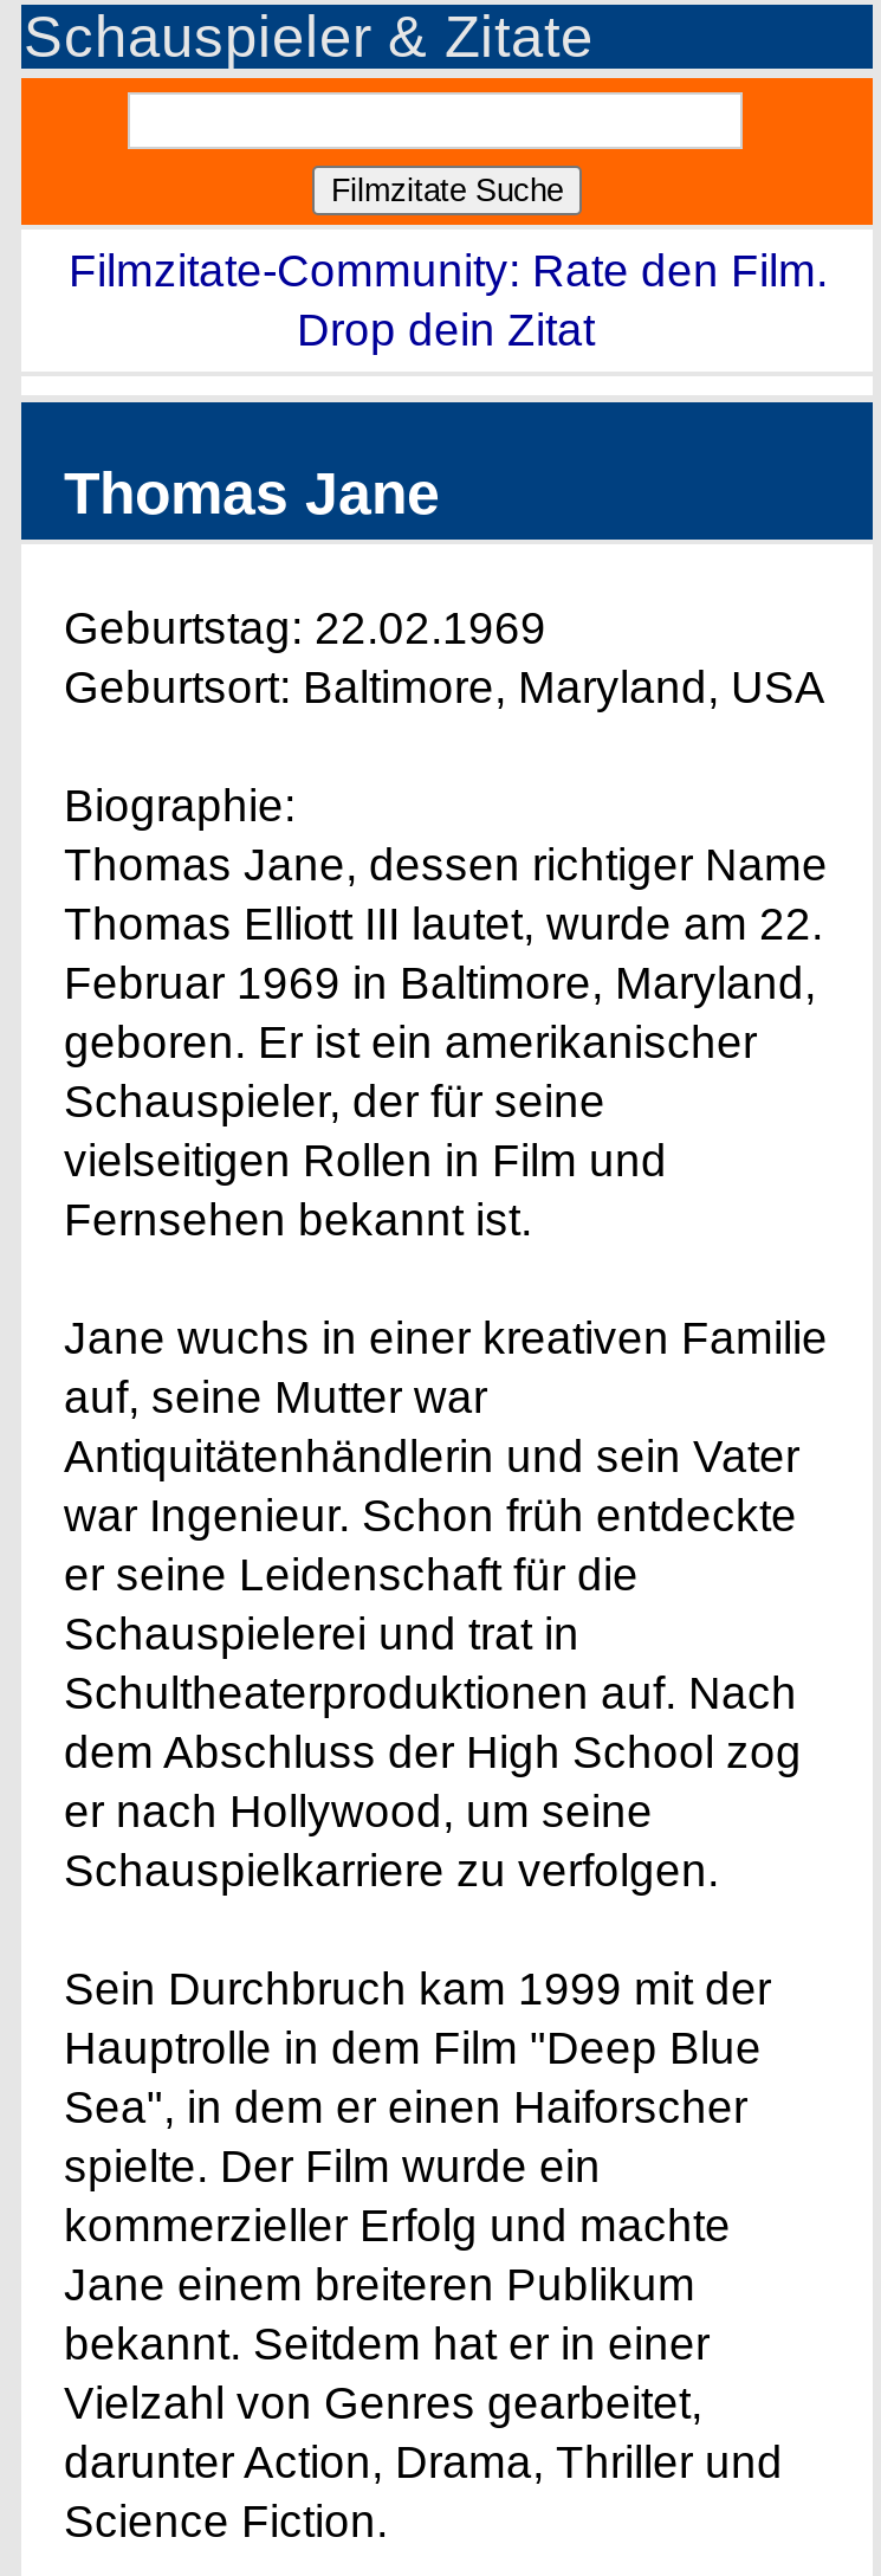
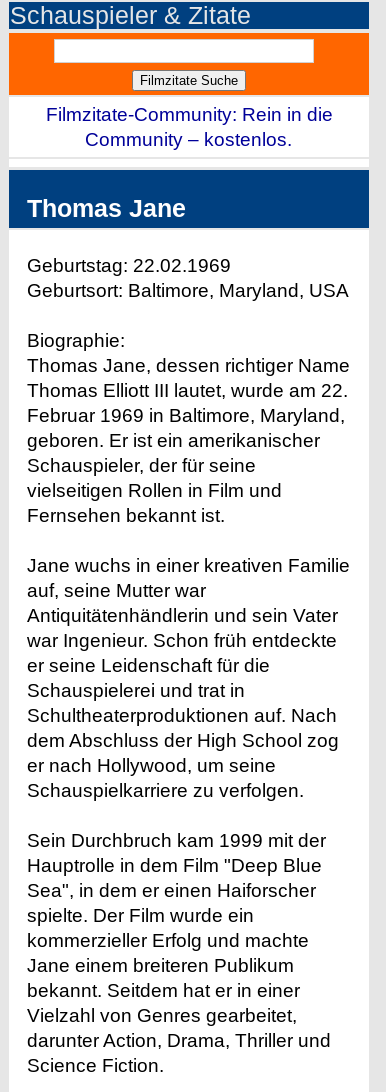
[69,246,828,355] Filmzitate-Community: Rate den Film. | Drop dein Zitat -> [46,104,333,150] Filmzitate-Community: Rein in die | Community – kostenlos.

